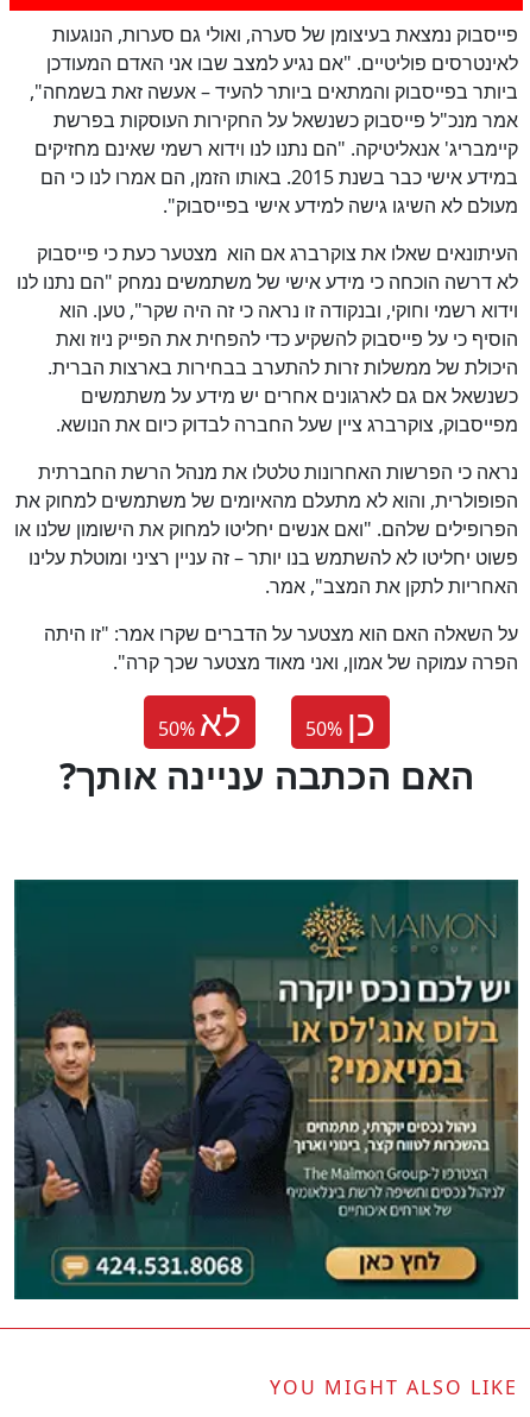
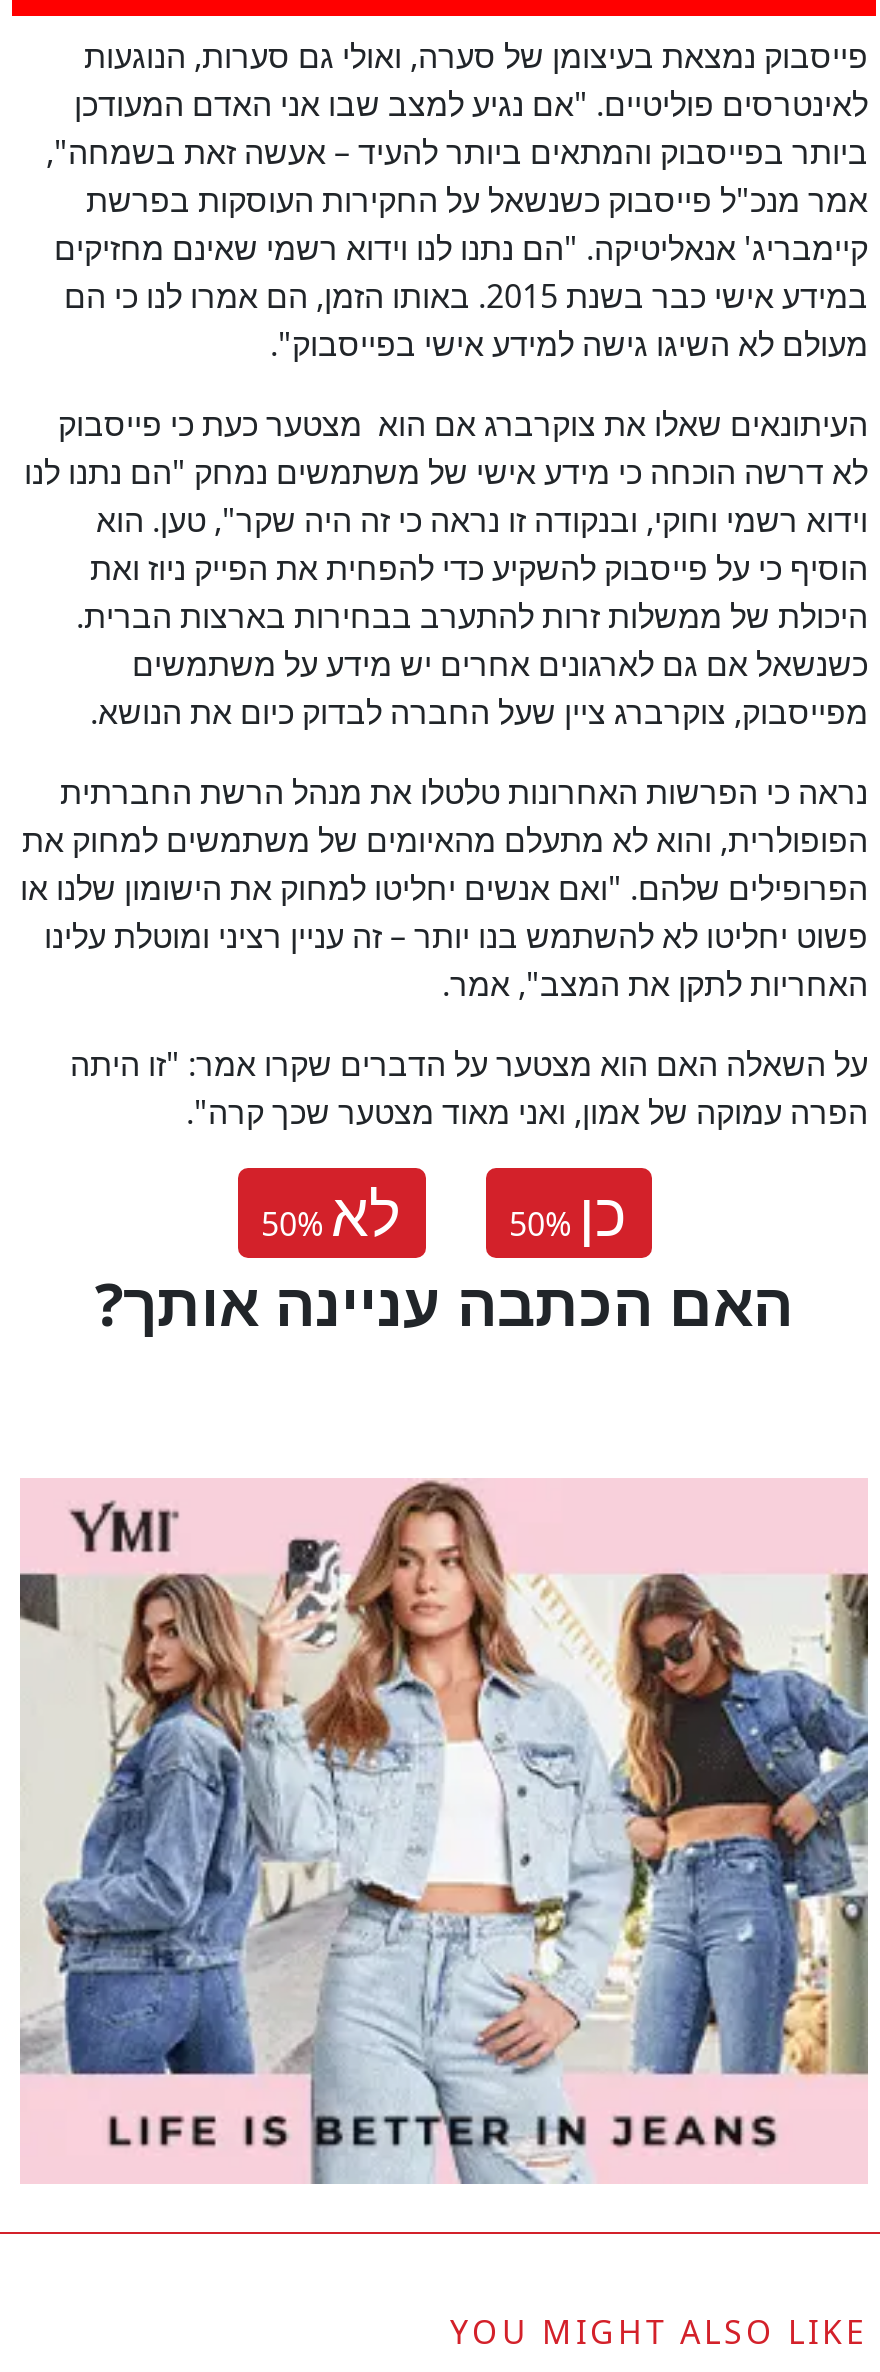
[13,878,519,1301] [image] -> [20,1478,868,2184] [image]

